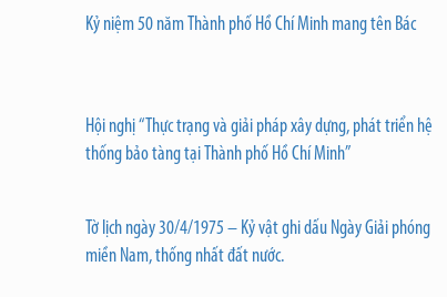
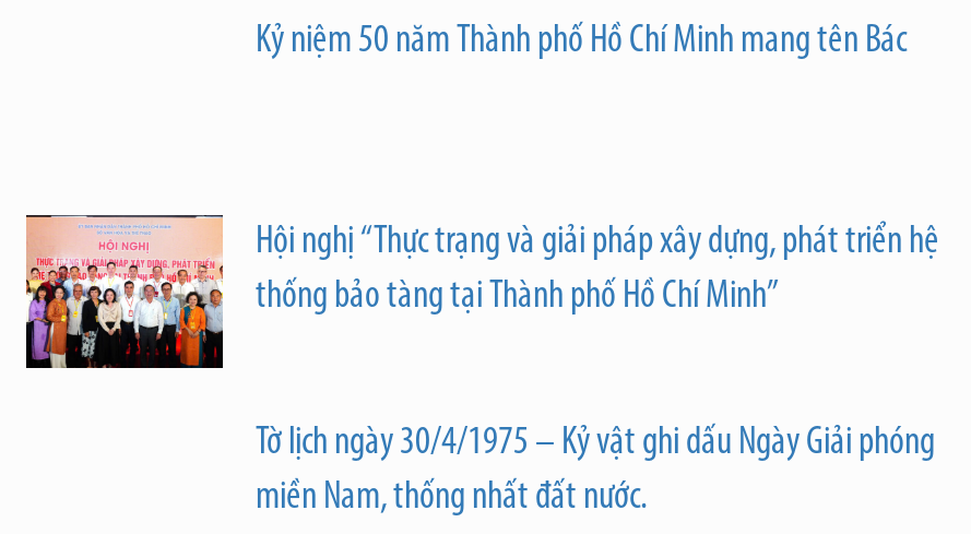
none -> [24,212,225,371] [image]

